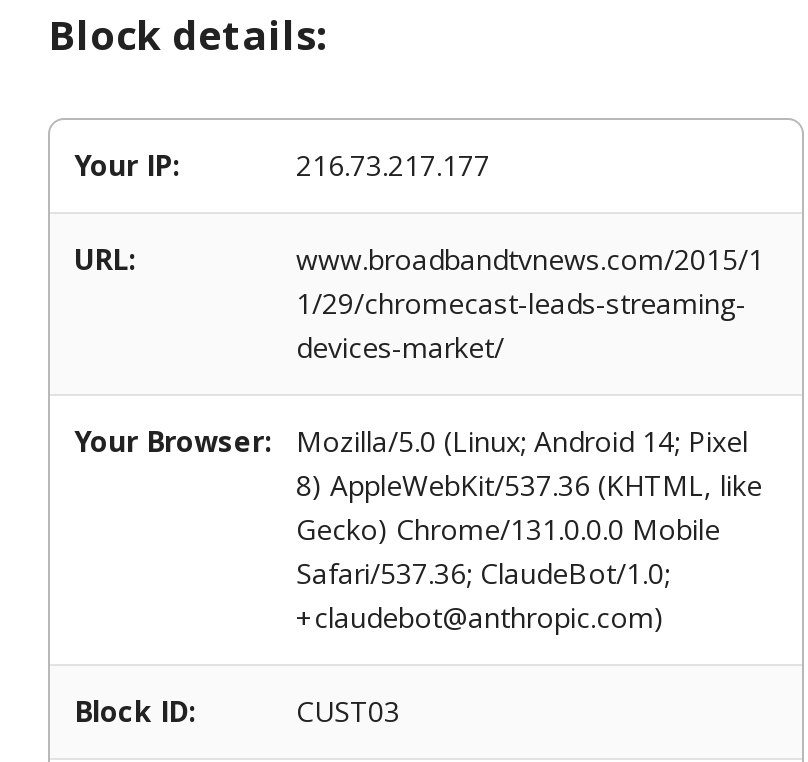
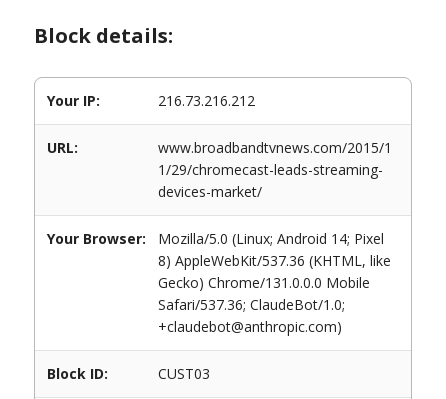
[296,146,490,184] 216.73.217.177 -> [158,91,255,110] 216.73.216.212

